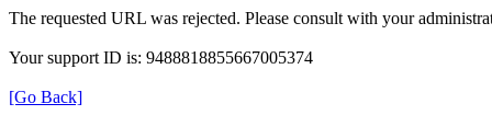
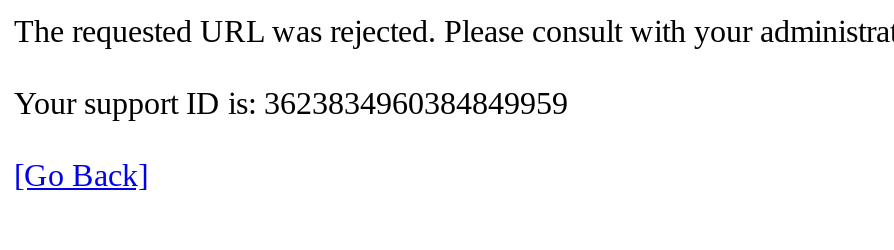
[9,48,313,67] Your support ID is: 9488818855667005374 -> [14,86,568,120] Your support ID is: 3623834960384849959

